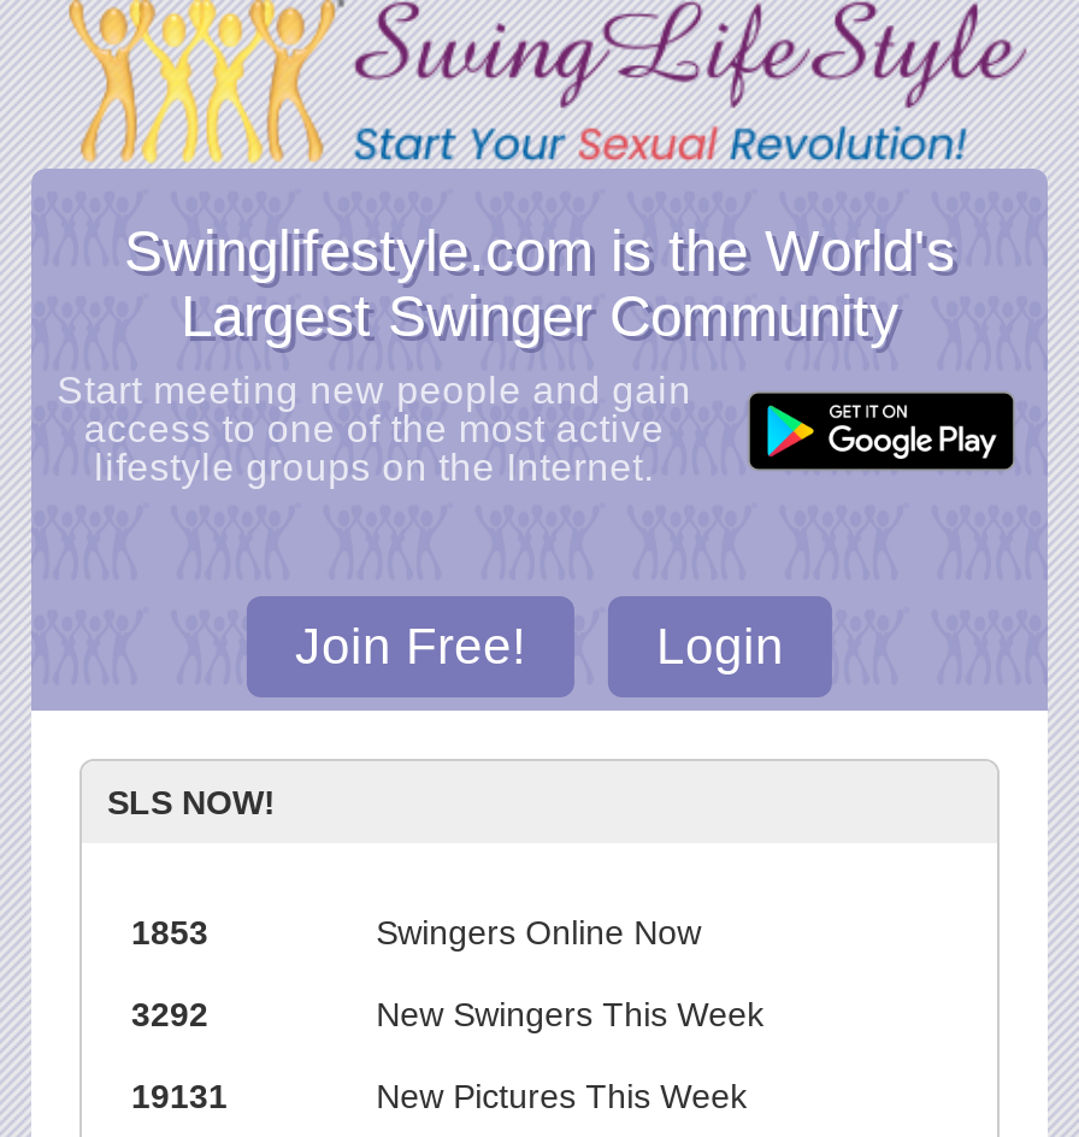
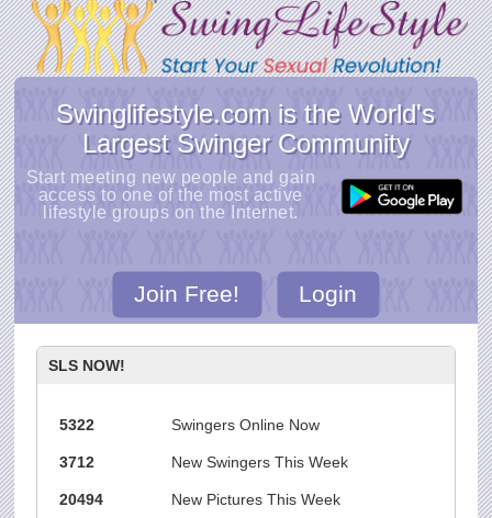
[131,912,208,951] 1853 -> [60,416,95,433] 5322
[131,994,208,1033] 3292 -> [60,453,95,470] 3712
[131,1076,227,1115] 19131 -> [60,490,104,508] 20494

